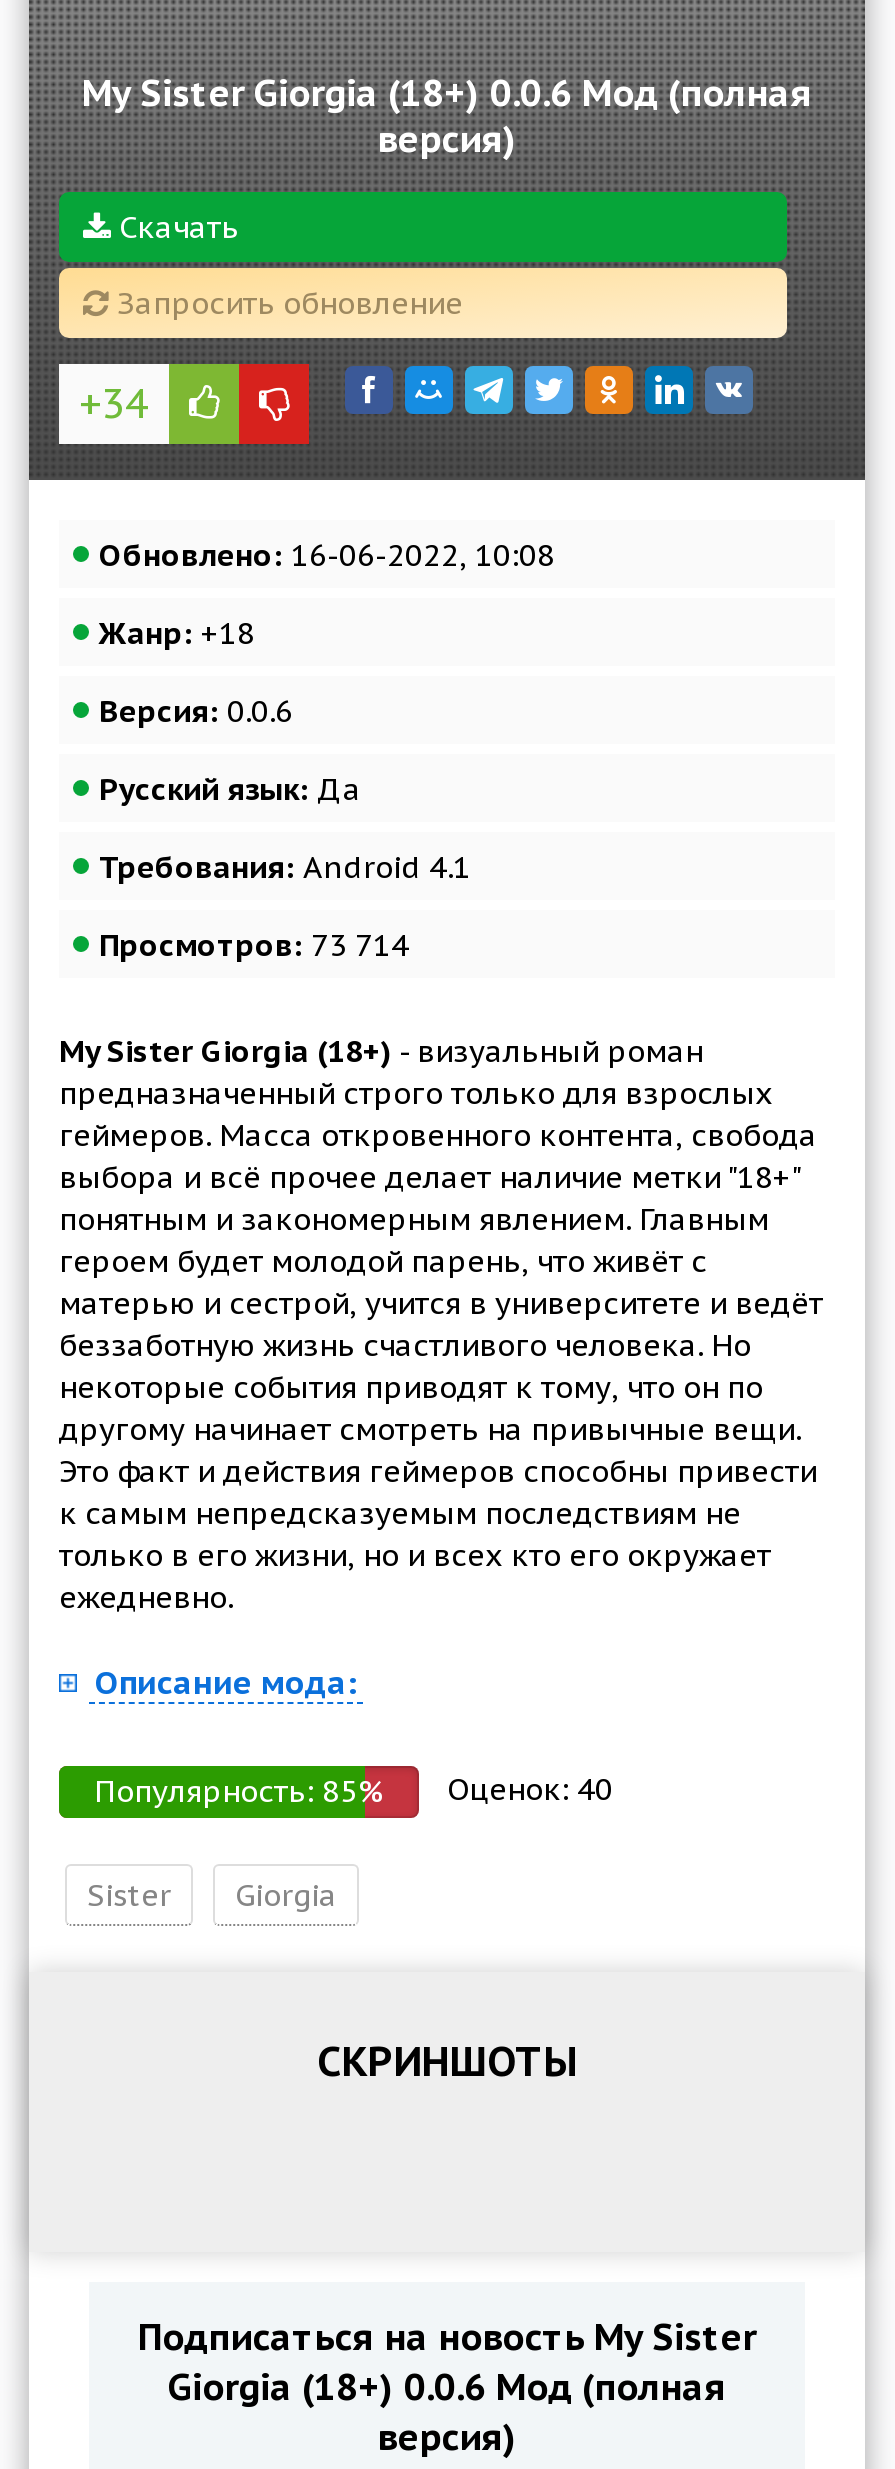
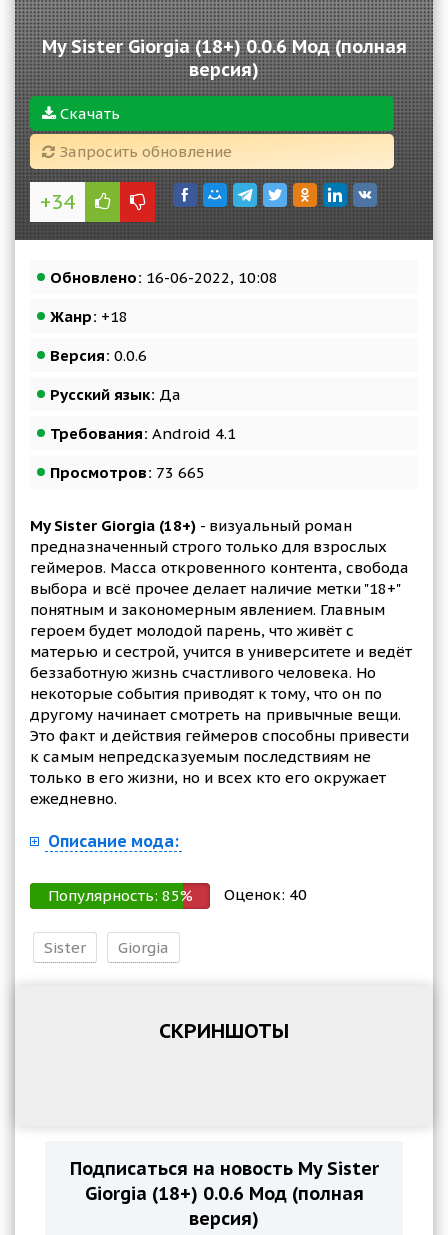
[99,926,409,964] Просмотров: 73 714 -> [50,463,205,482] Просмотров: 73 665

